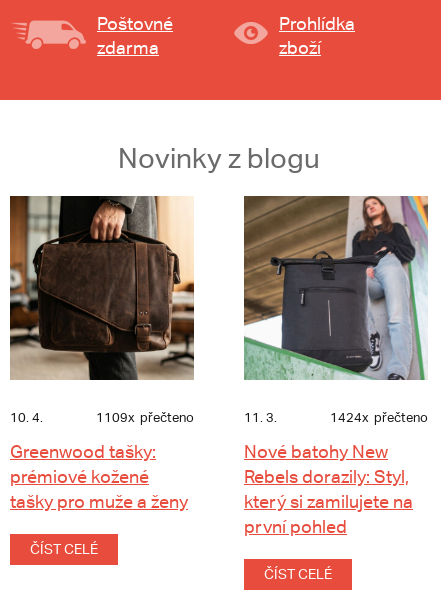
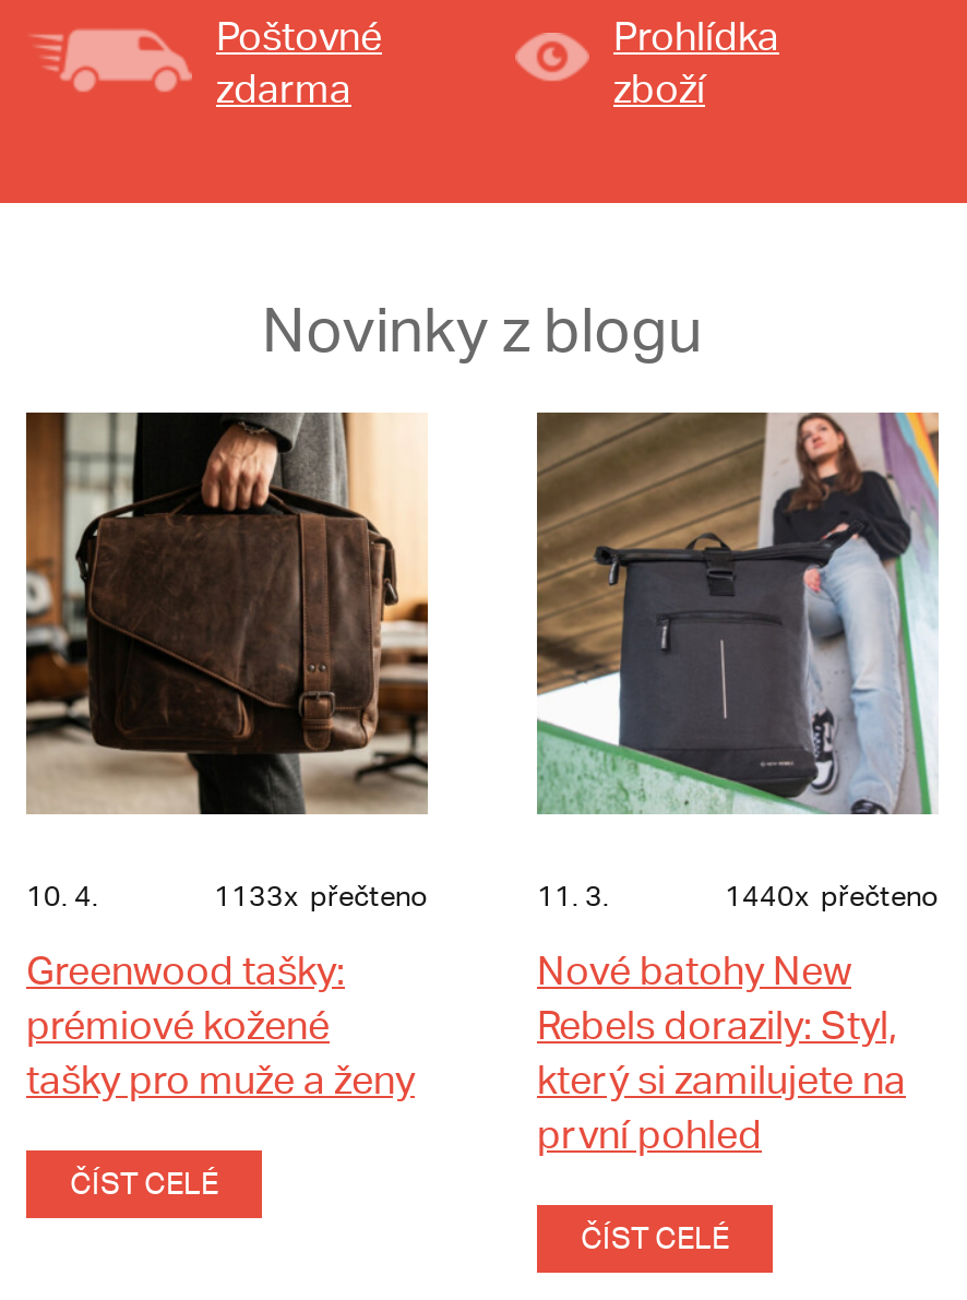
[96,410,194,425] 1109x přečteno -> [214,880,428,913] 1133x přečteno
[330,410,428,425] 1424x přečteno -> [725,880,939,913] 1440x přečteno

